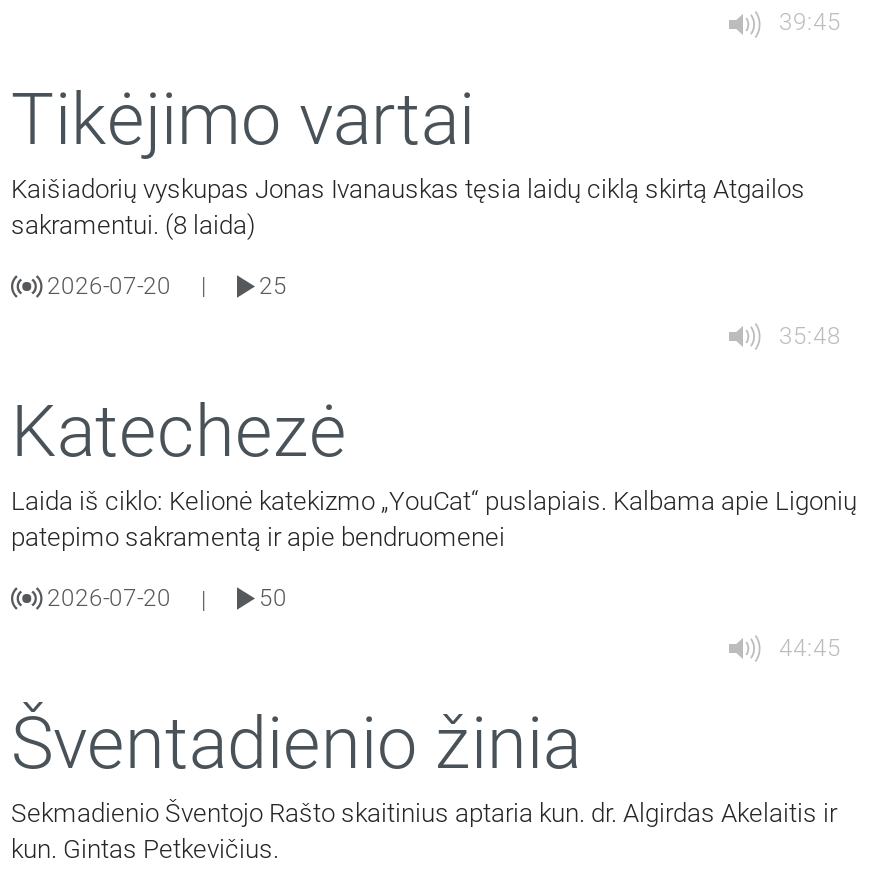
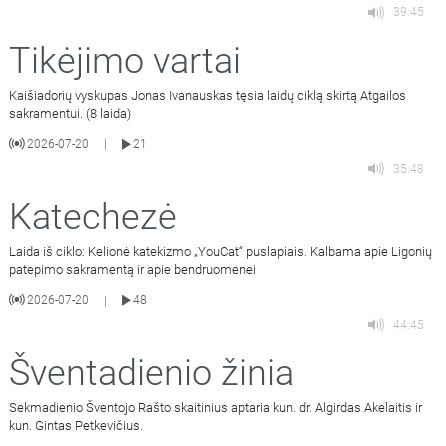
[259,271,287,299] 25 -> [133,137,147,151] 21
[259,584,287,612] 50 -> [133,293,147,307] 48

